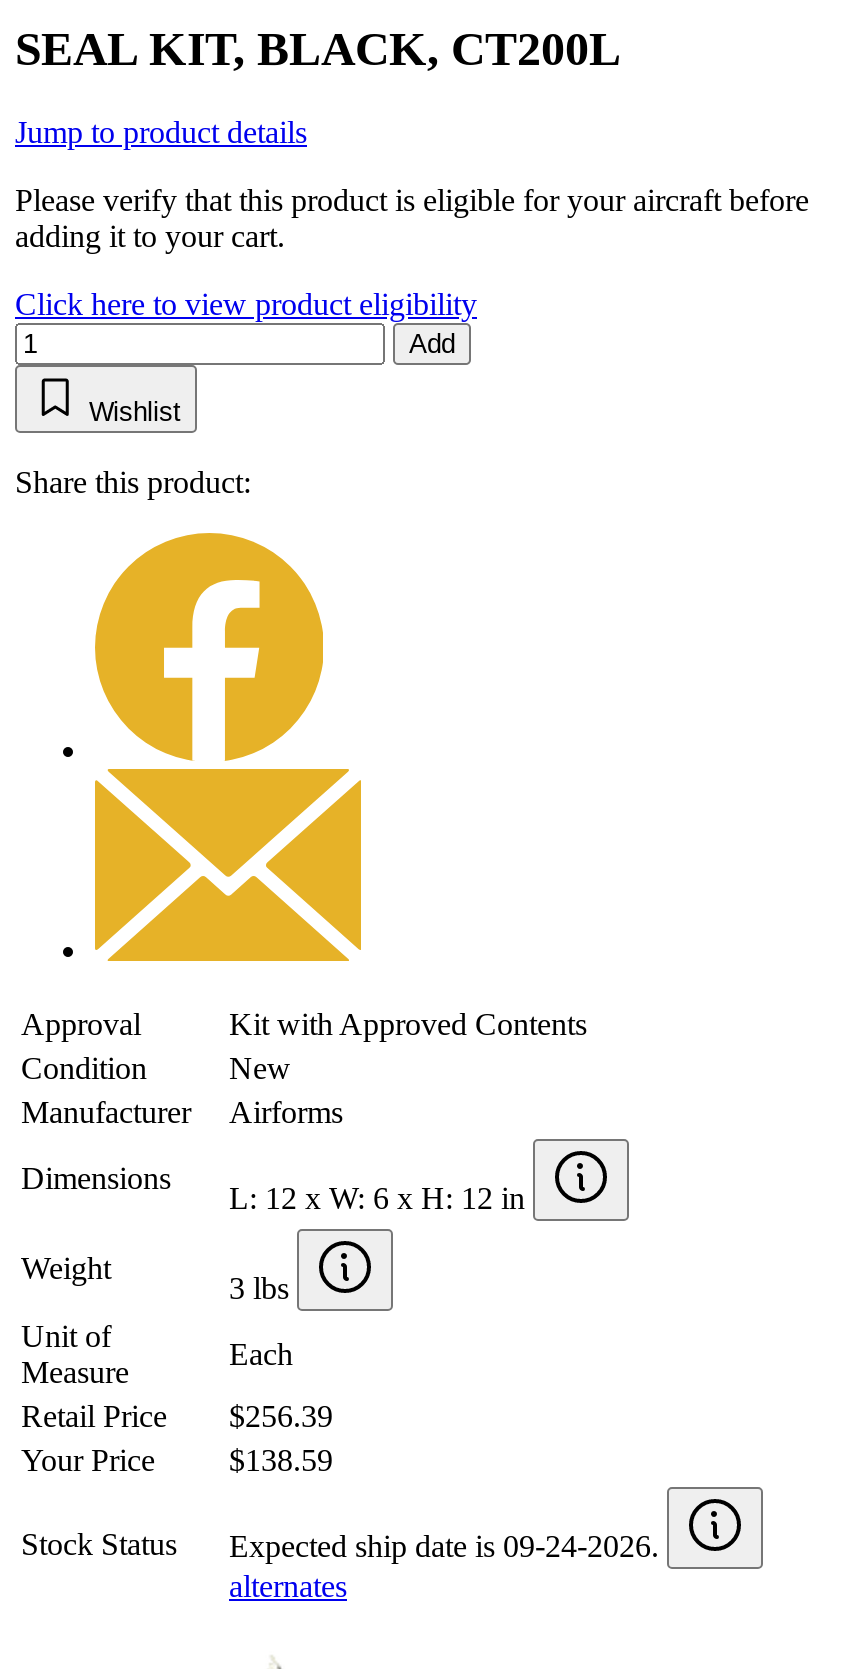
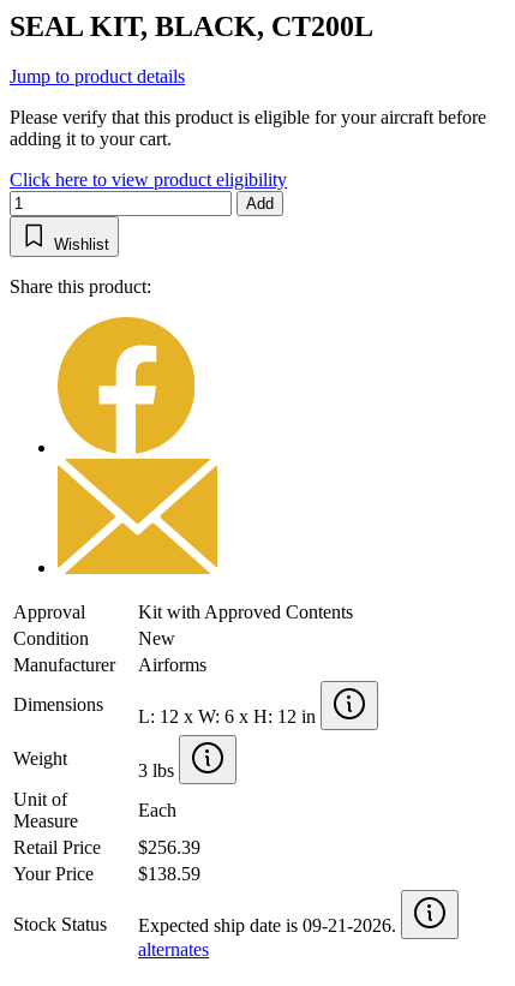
[229,1529,667,1563] Expected ship date is 09-24-2026. -> [138,915,401,935] Expected ship date is 09-21-2026.

